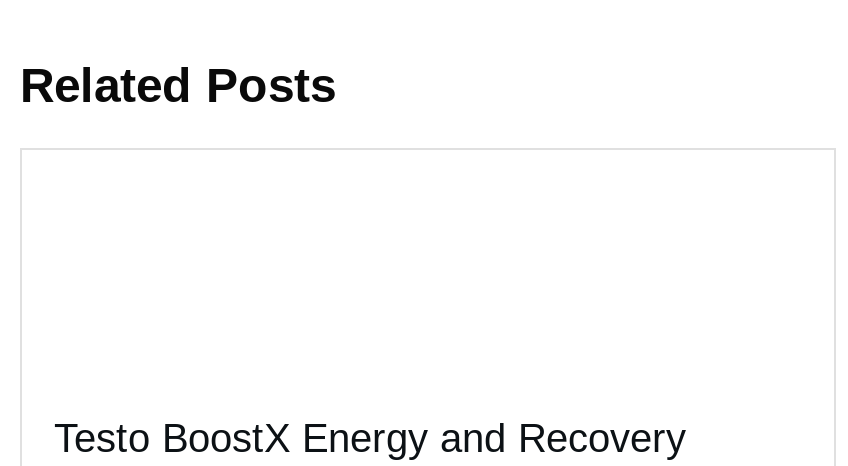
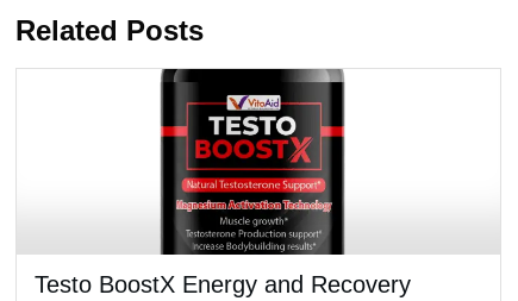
none -> [158,68,347,256] [image]

